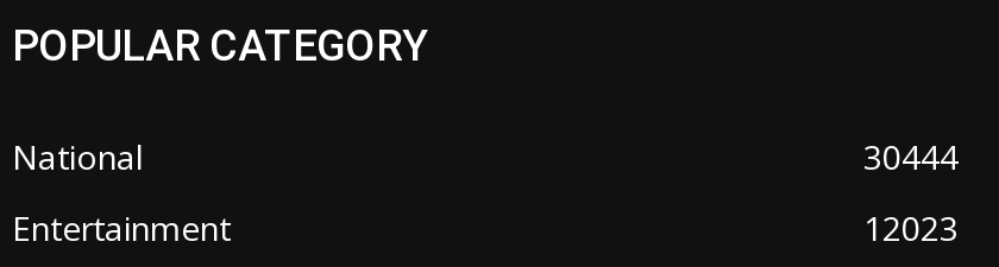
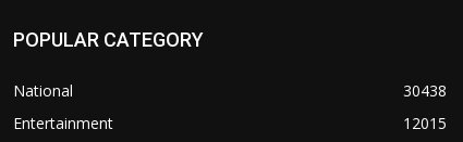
[863,135,959,180] 30444 -> [403,80,447,101] 30438
[863,206,959,251] 12023 -> [403,113,447,134] 12015

